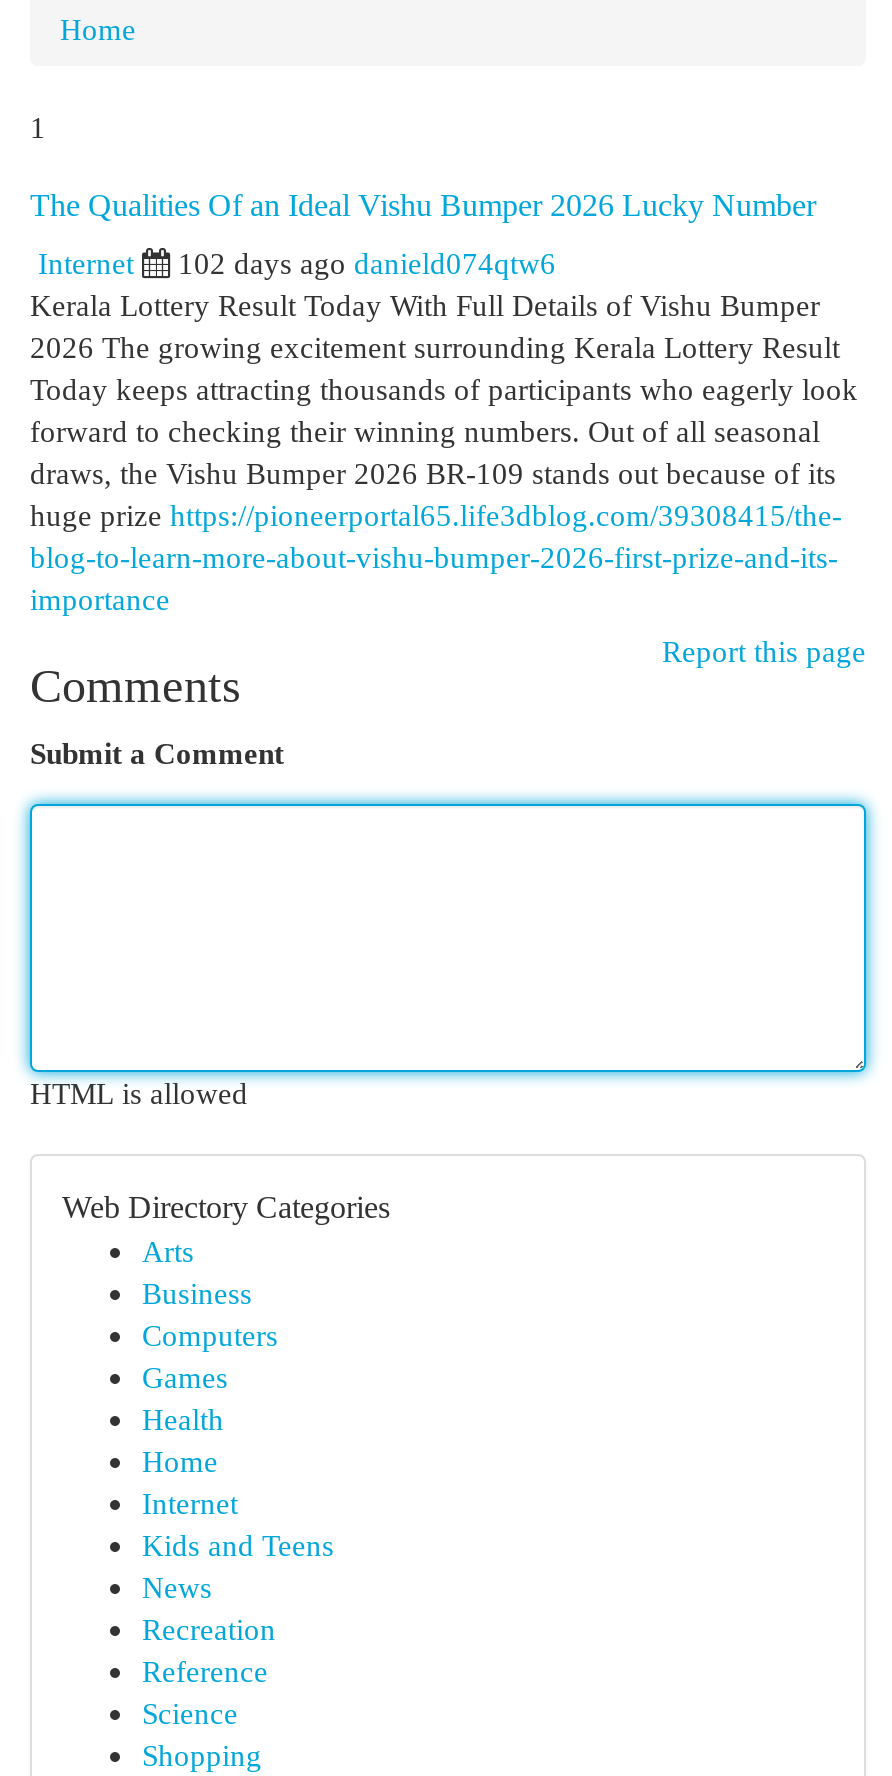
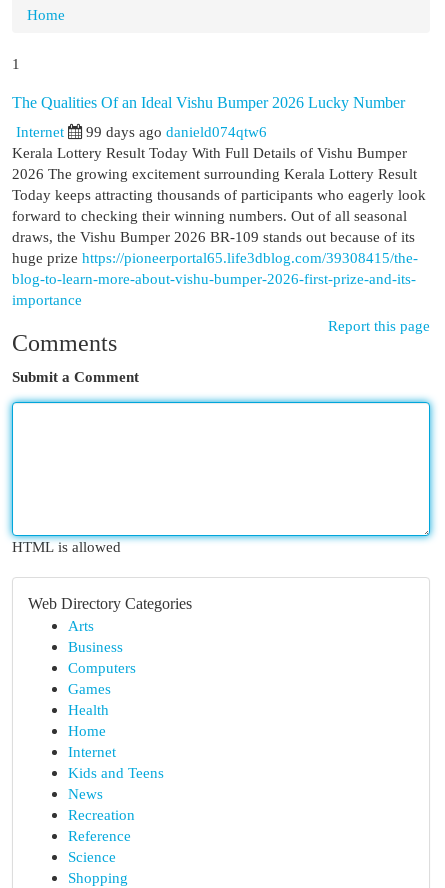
[178,246,556,280] 102 days ago danield074qtw6 -> [86,123,267,140] 99 days ago danield074qtw6

